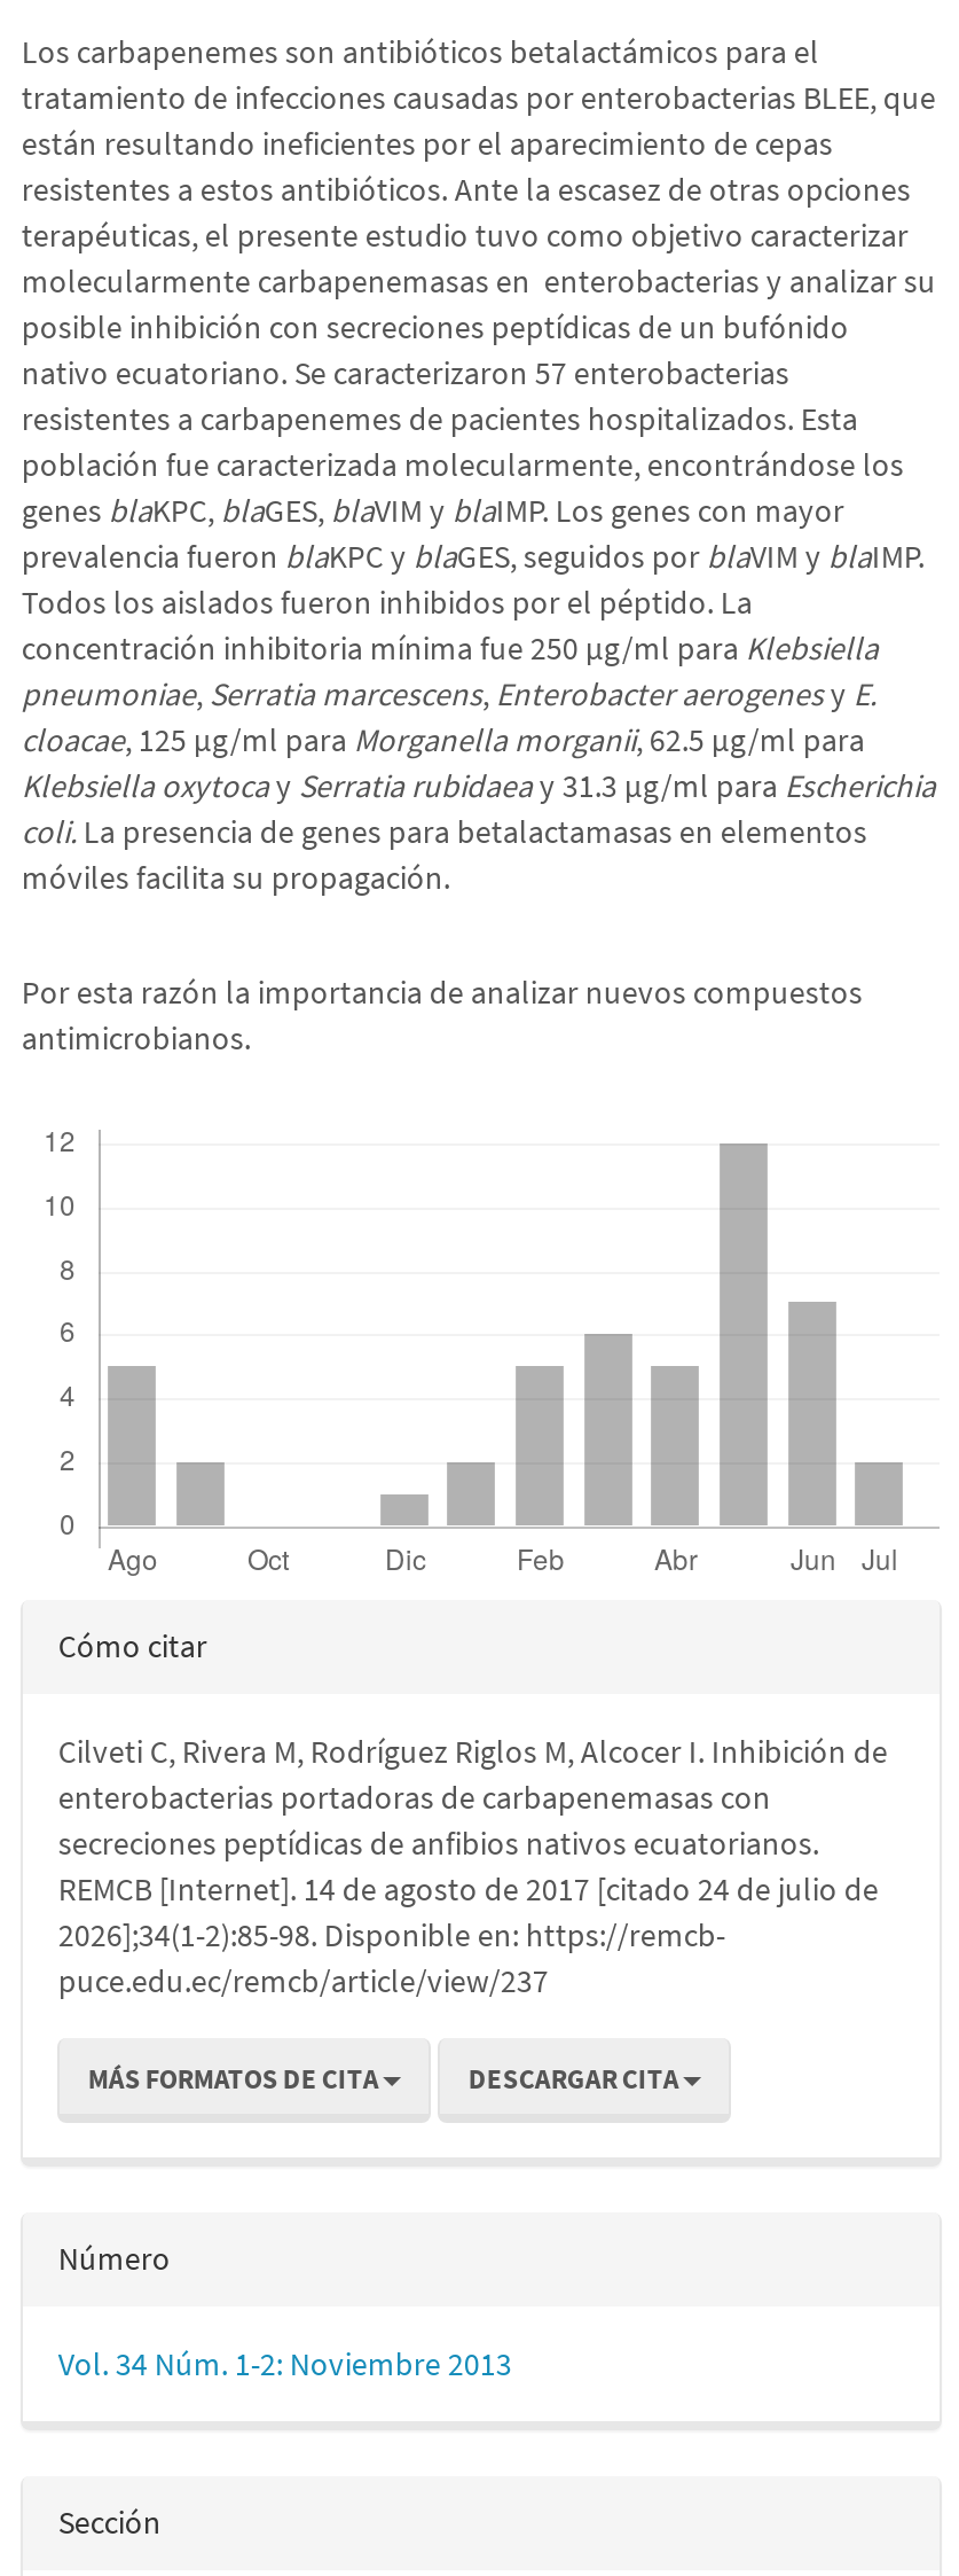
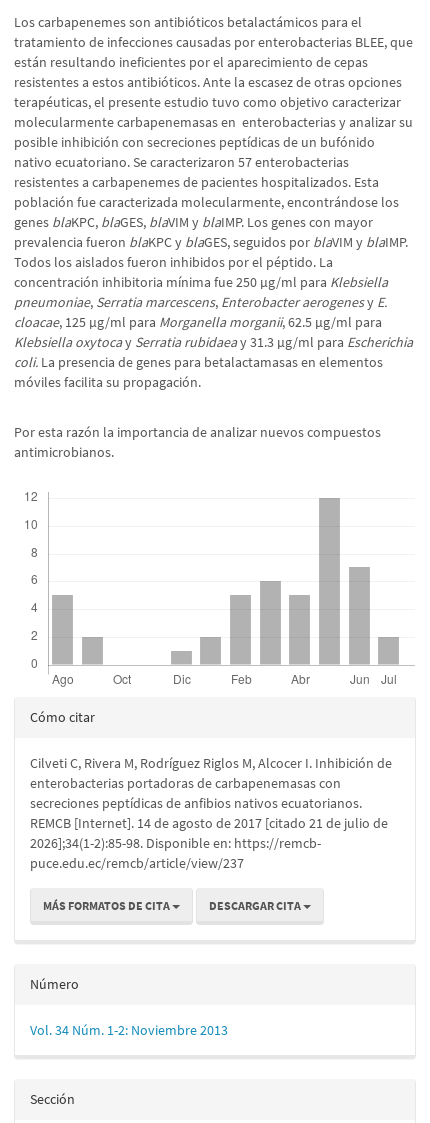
[58,1868,879,1910] REMCB [Internet]. 14 de agosto de 2017 [citado 24 de julio de -> [30,814,388,832] REMCB [Internet]. 14 de agosto de 2017 [citado 21 de julio de

